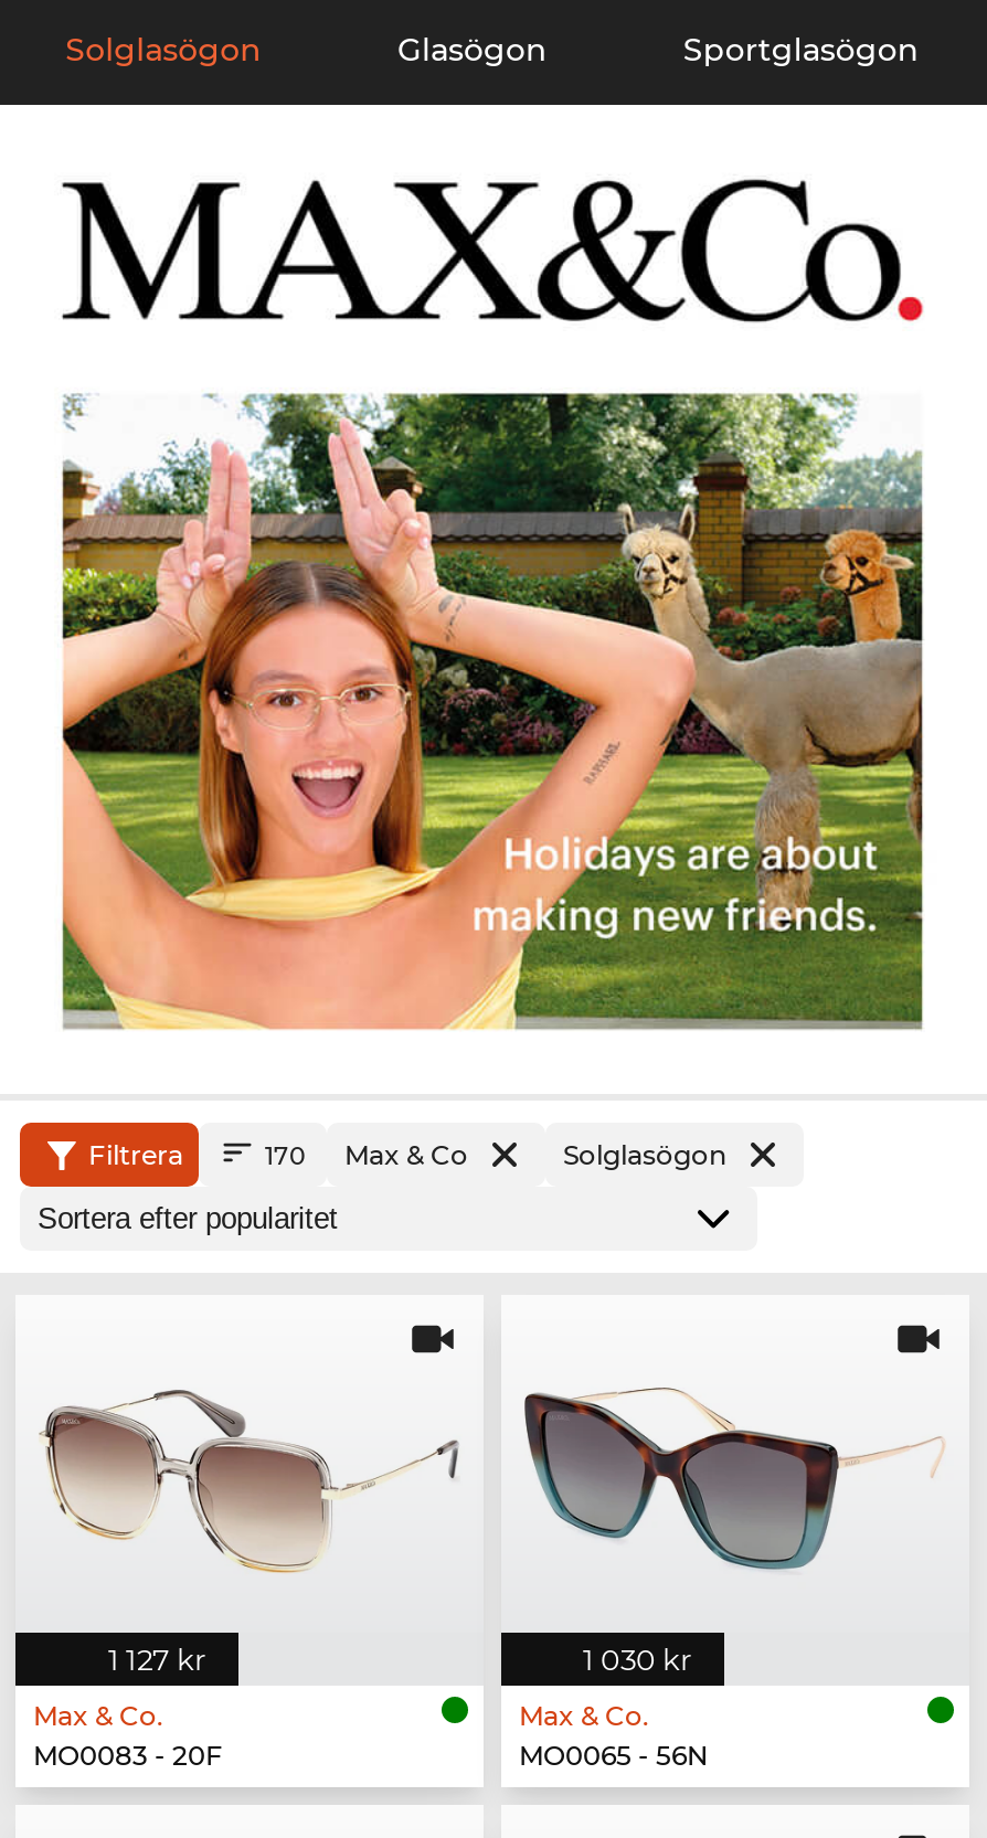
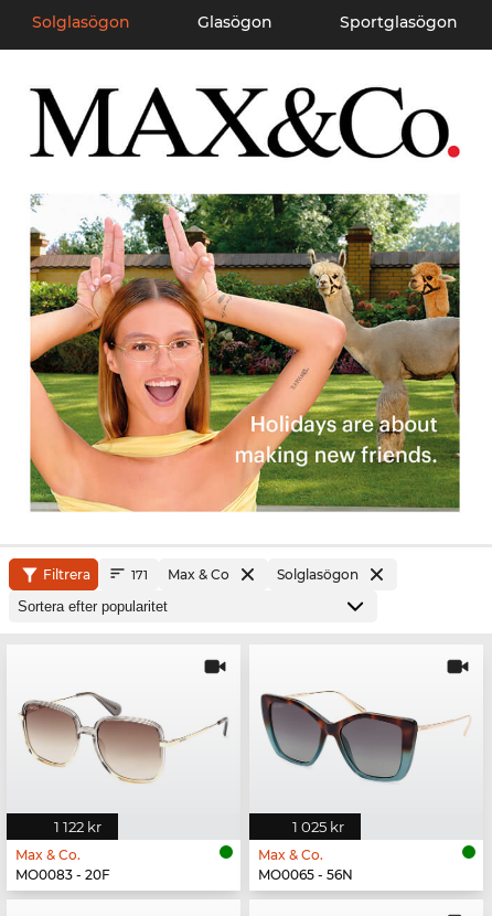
[265,1138,468,1171] 170 Max & Co -> [131,566,229,583] 171 Max & Co
[108,1641,205,1676] 1 127 kr -> [54,818,101,835] 1 122 kr
[583,1641,691,1676] 1 030 kr -> [292,818,344,835] 1 025 kr

